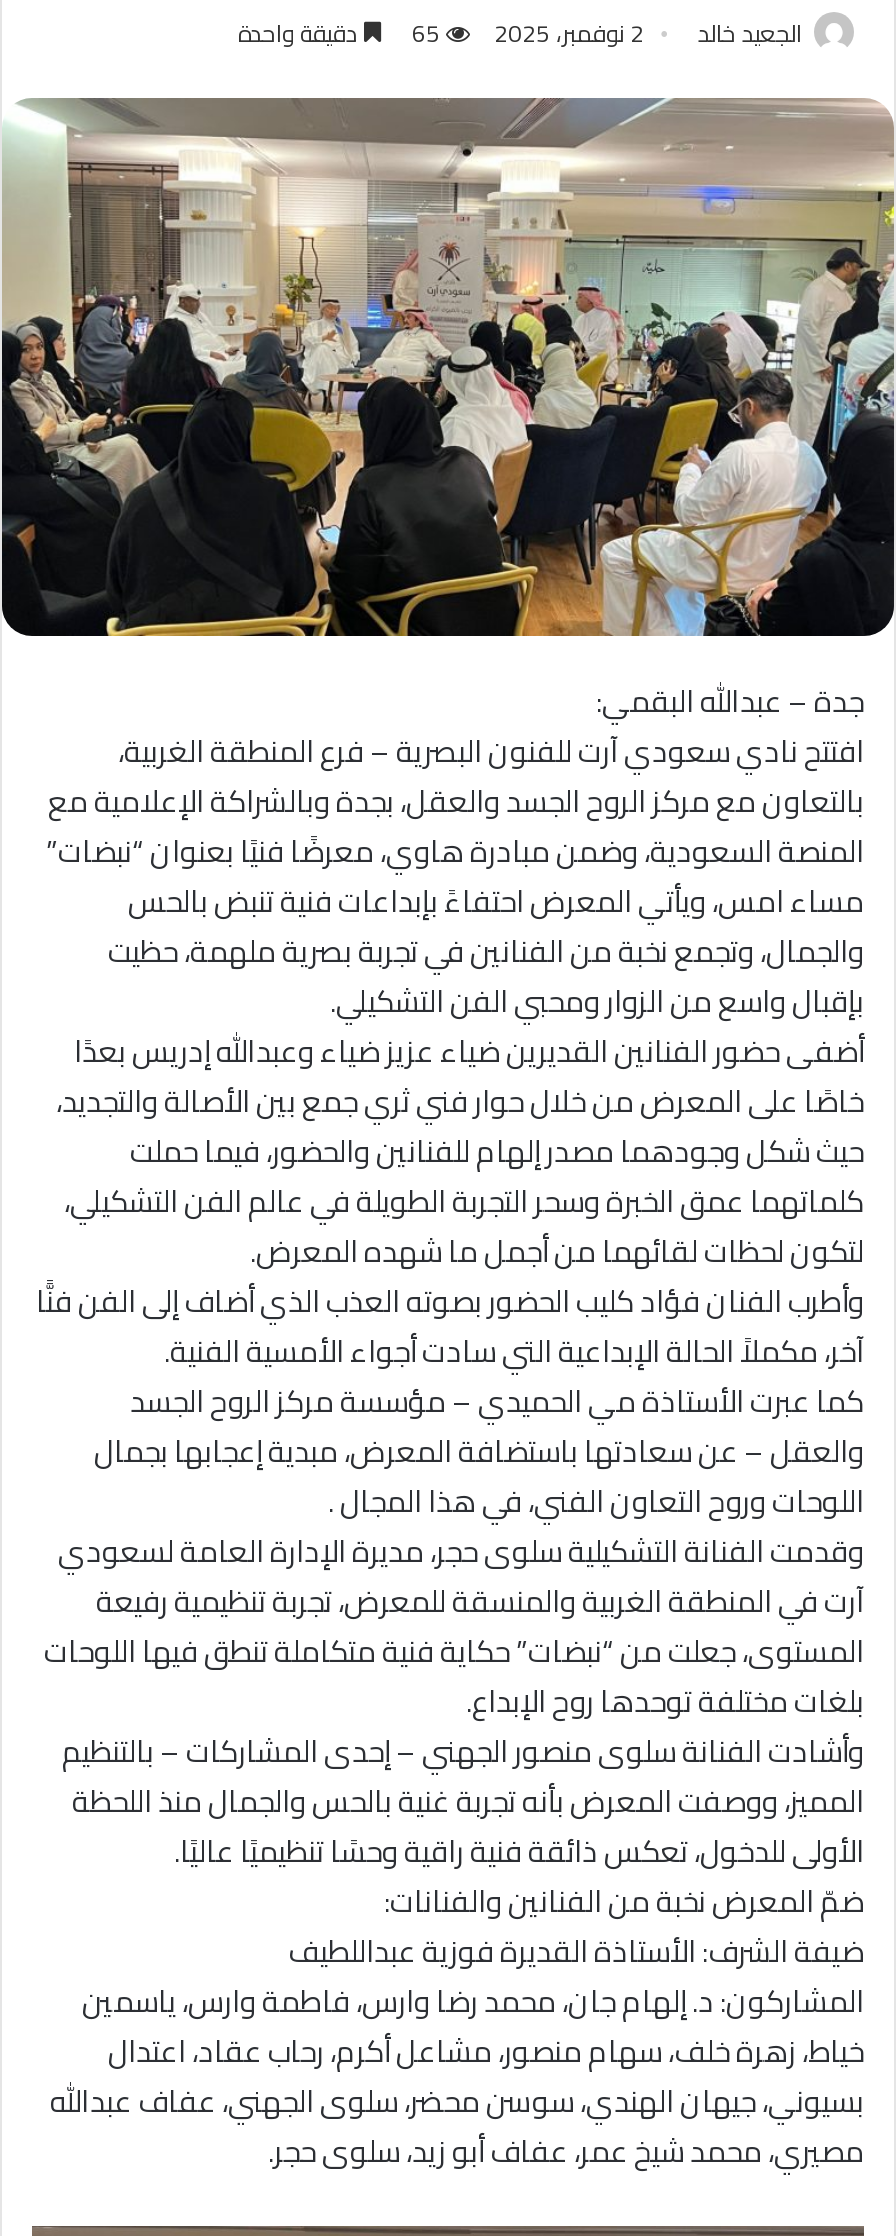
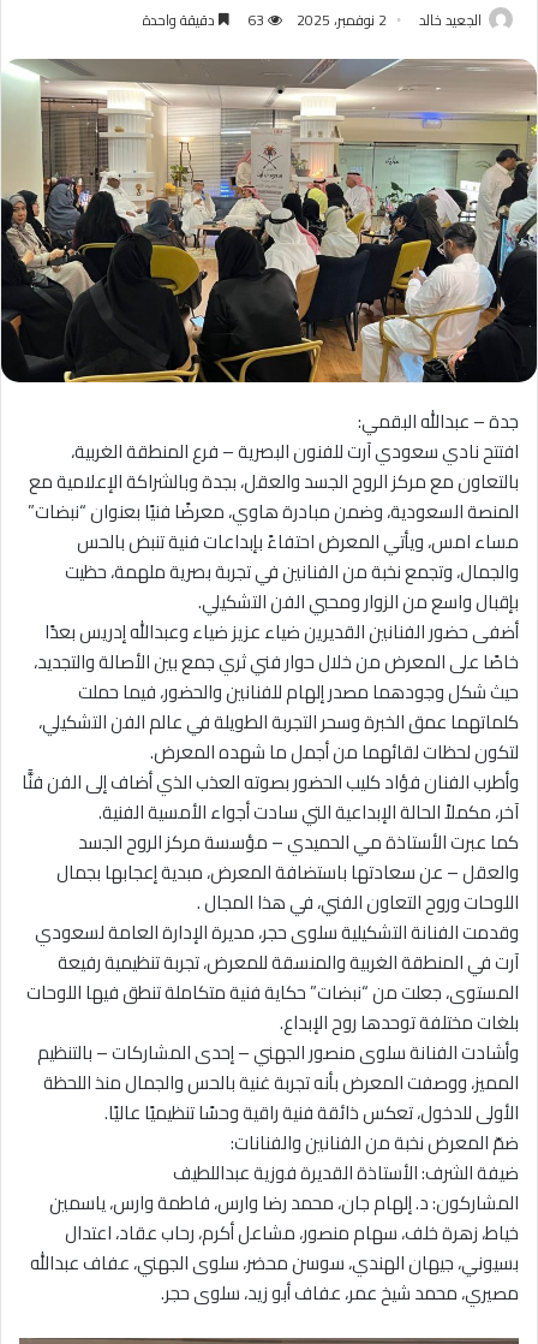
[238,10,440,56] 65 دقيقة واحدة -> [143,6,264,34] 63 دقيقة واحدة

